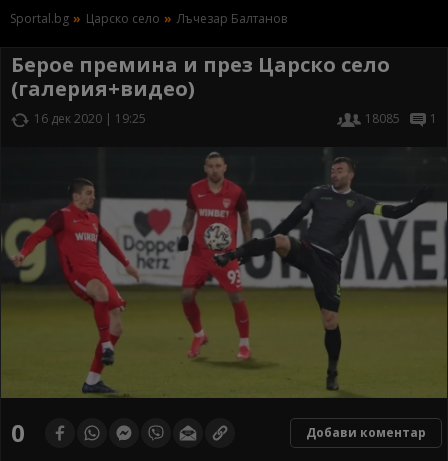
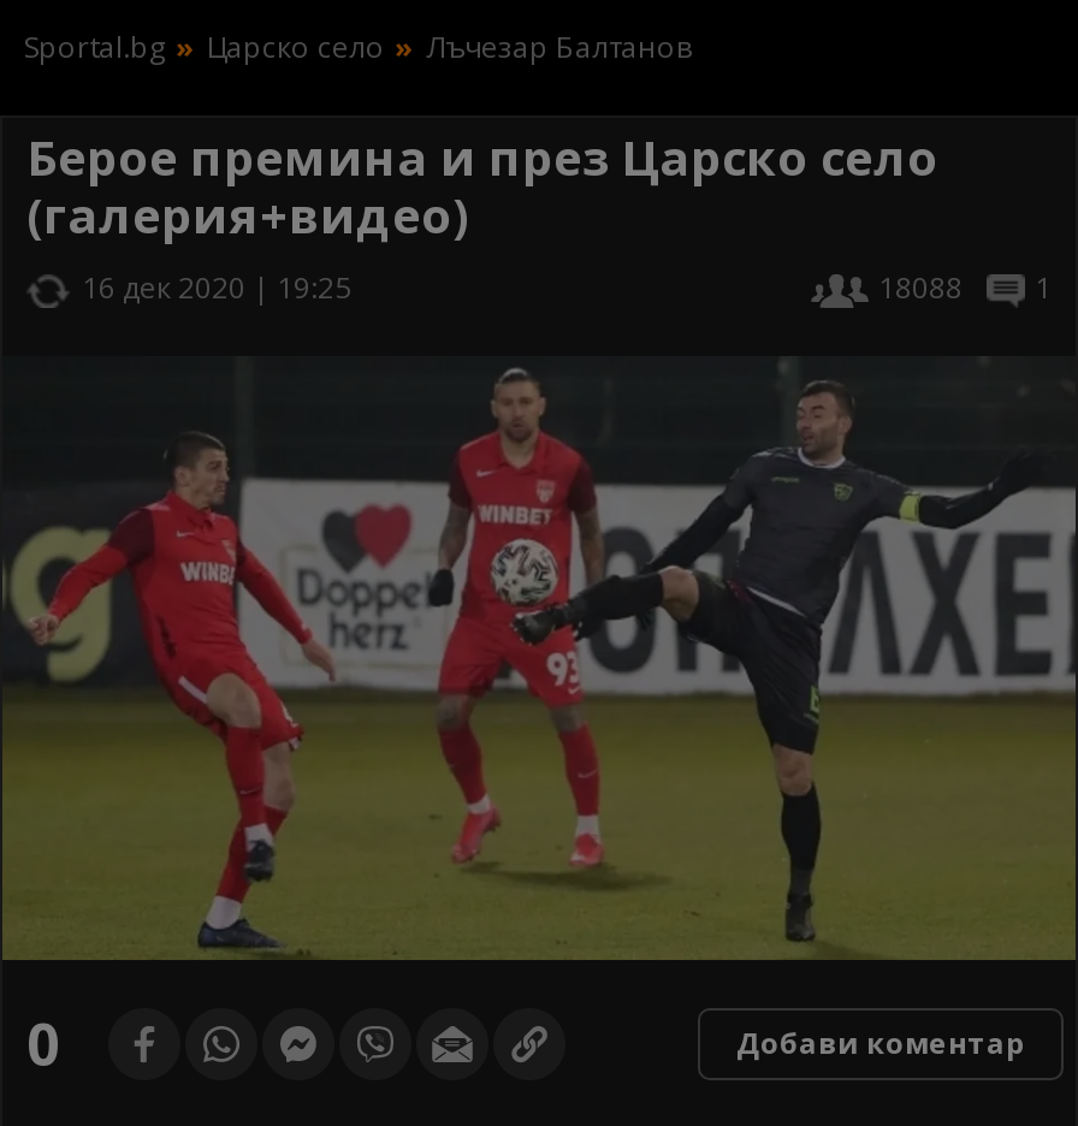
[365,110,437,127] 18085 1 -> [878,267,1052,308] 18088 1

